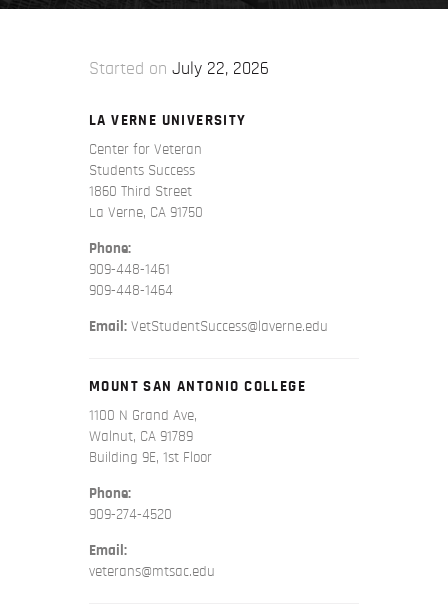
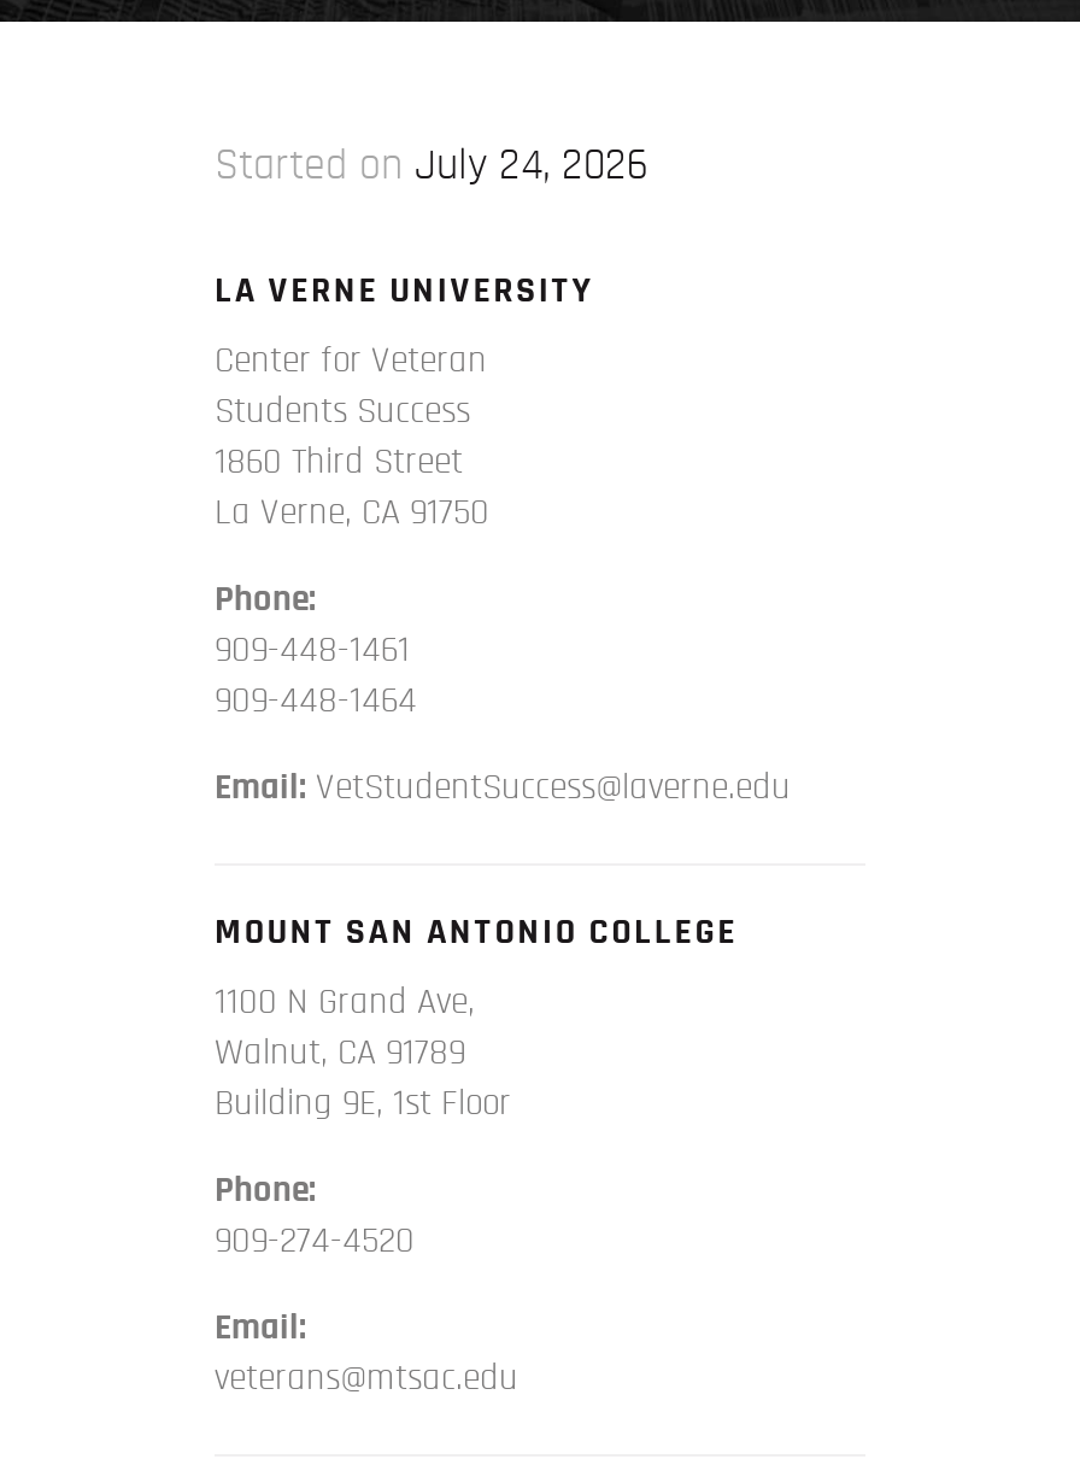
[89,60,269,78] Started on July 22, 2026 -> [215,145,648,189] Started on July 24, 2026

